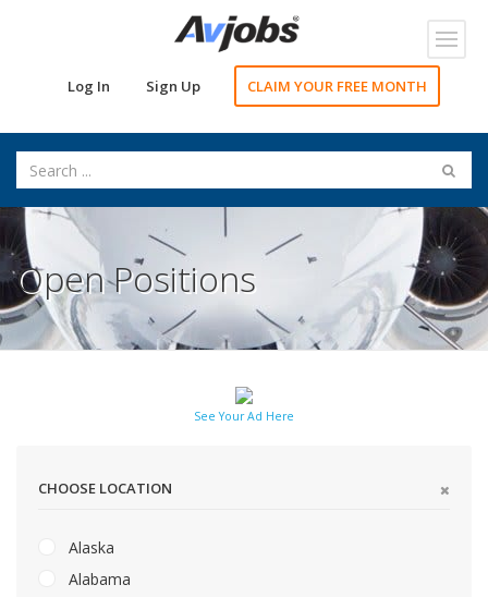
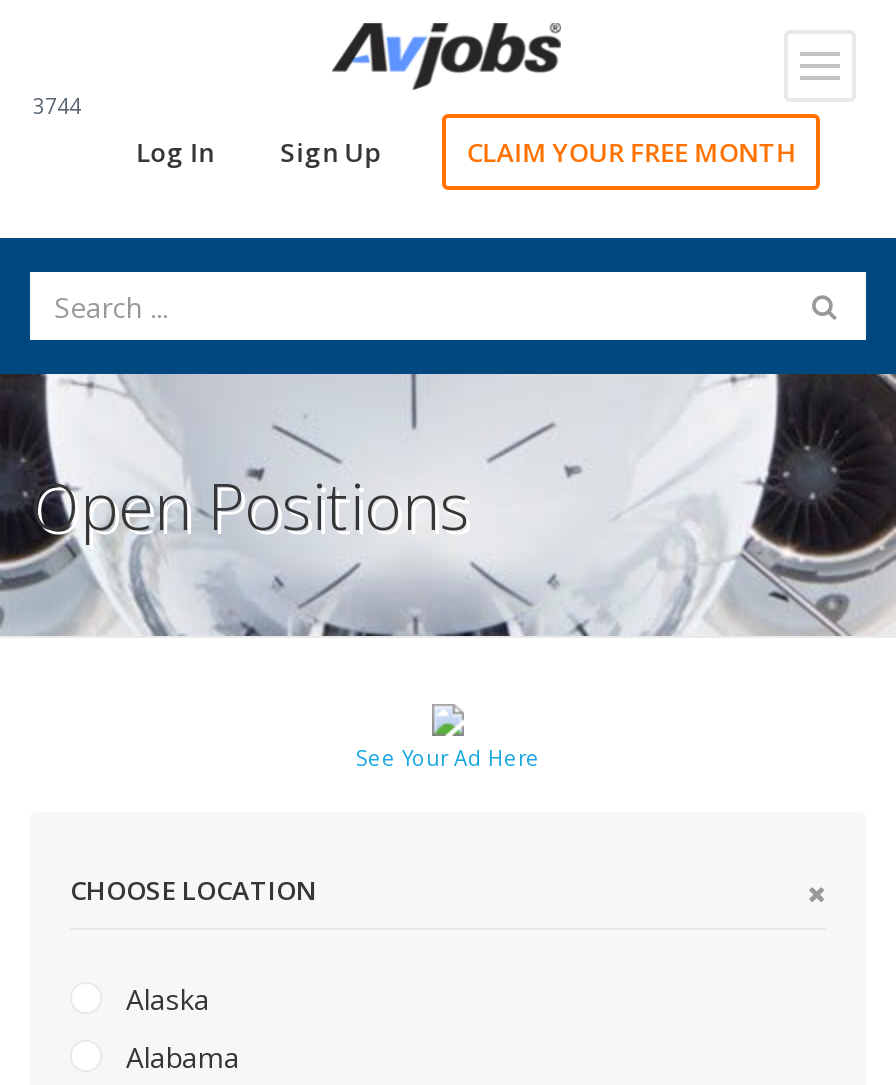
[174,14,305,53] [image] -> [322,20,562,90] [image]
none -> [33,92,81,120] 3744

